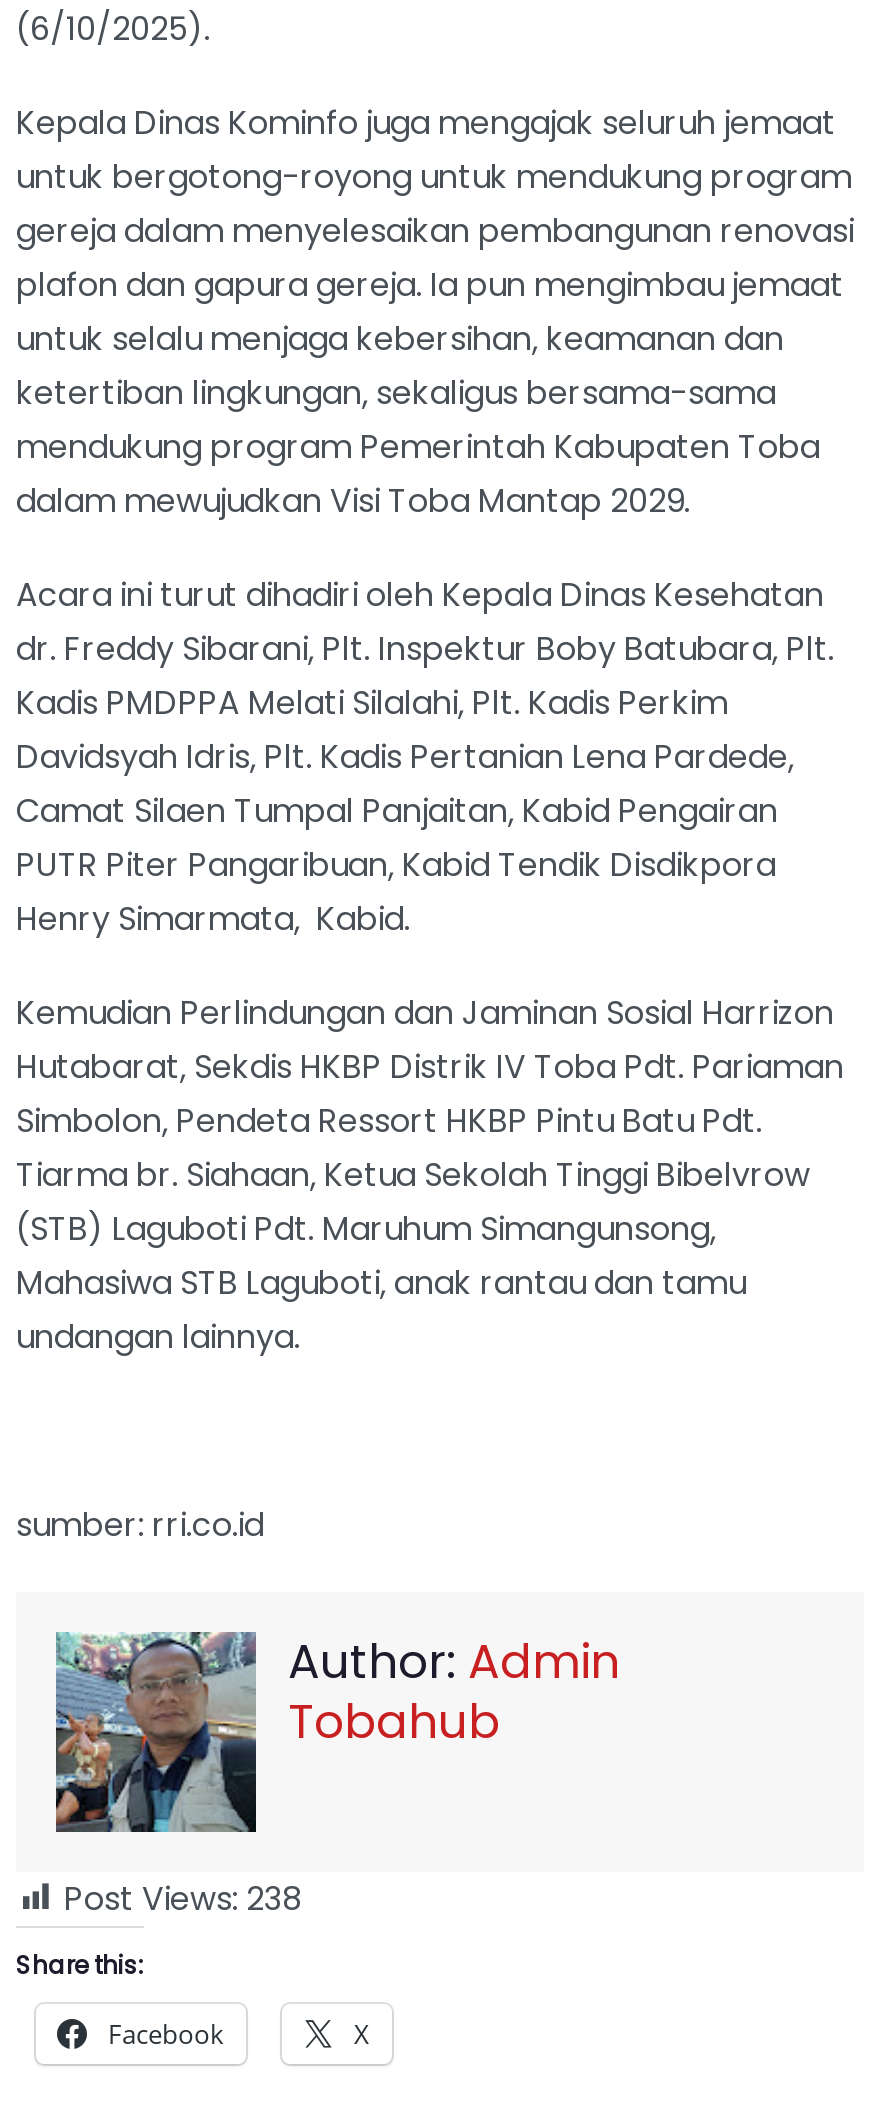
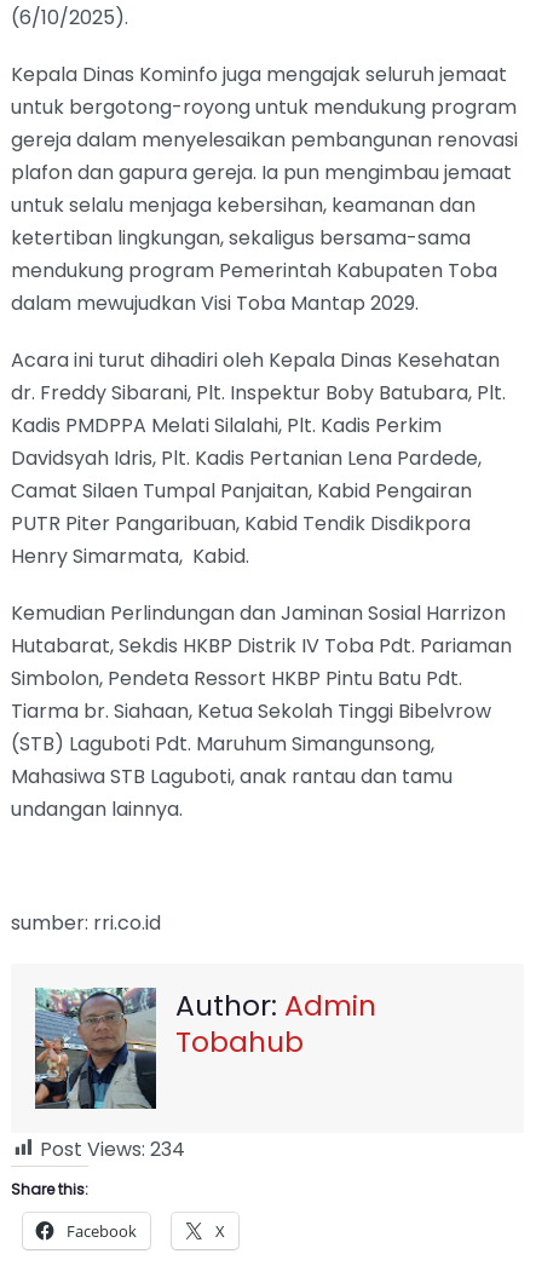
[64,1875,302,1921] Post Views: 238 -> [40,1135,185,1163] Post Views: 234

